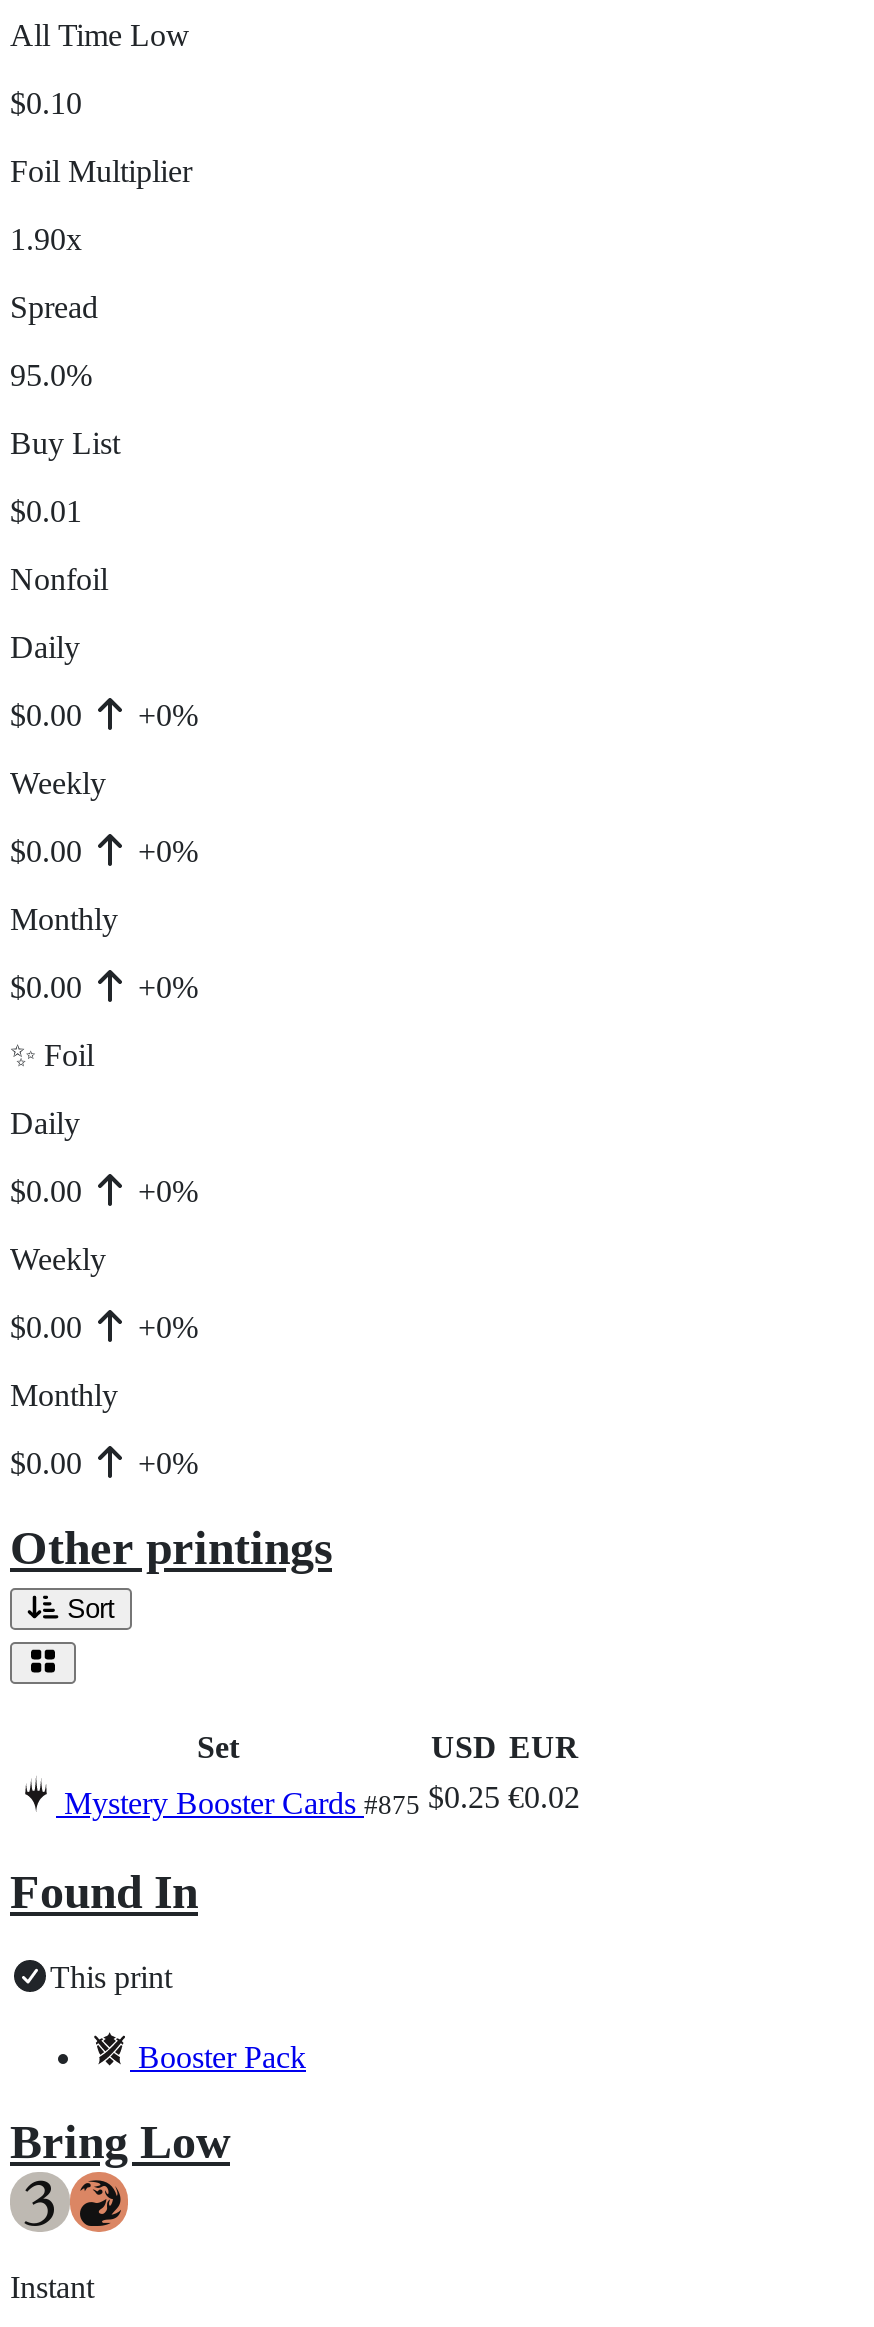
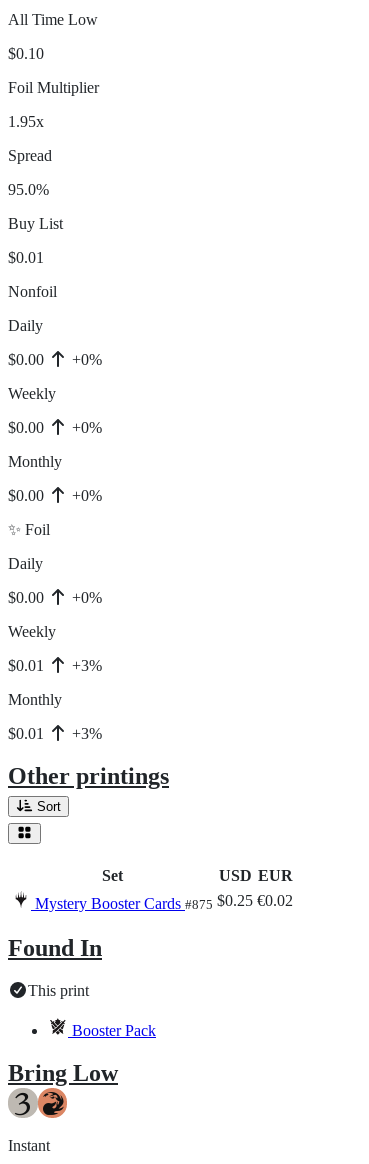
[10,221,82,255] 1.90x -> [8,113,44,130] 1.95x
[10,1309,90,1343] $0.00 -> [8,657,48,674] $0.01
[130,1309,198,1343] +0% -> [68,657,102,674] +3%
[10,1445,90,1479] $0.00 -> [8,725,48,742] $0.01
[130,1445,198,1479] +0% -> [68,725,102,742] +3%

